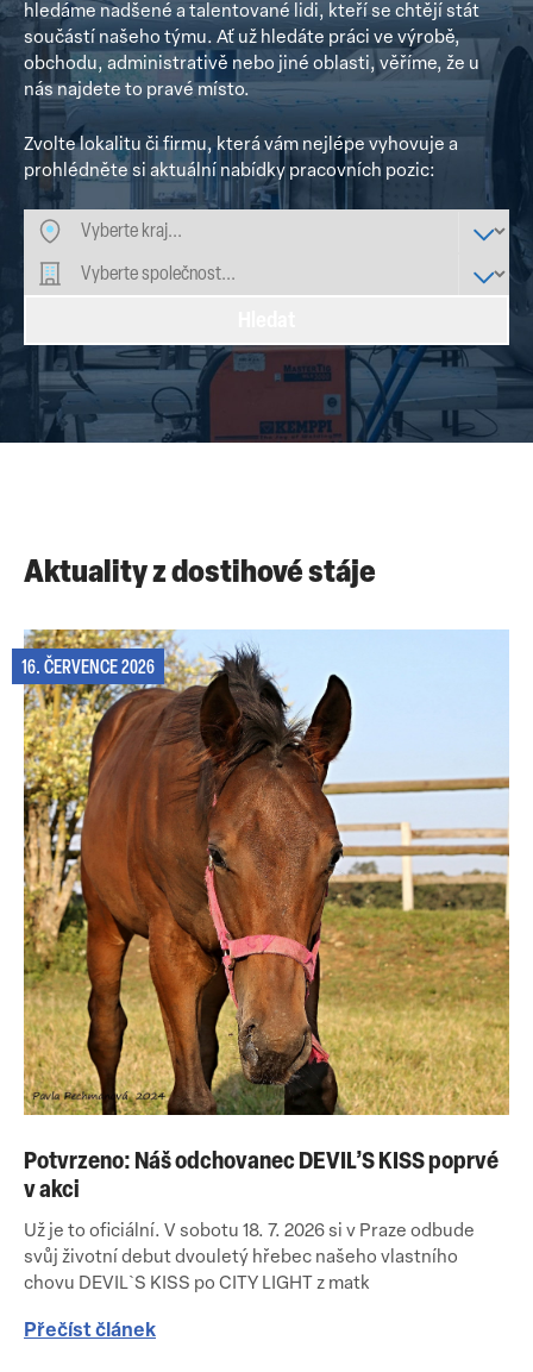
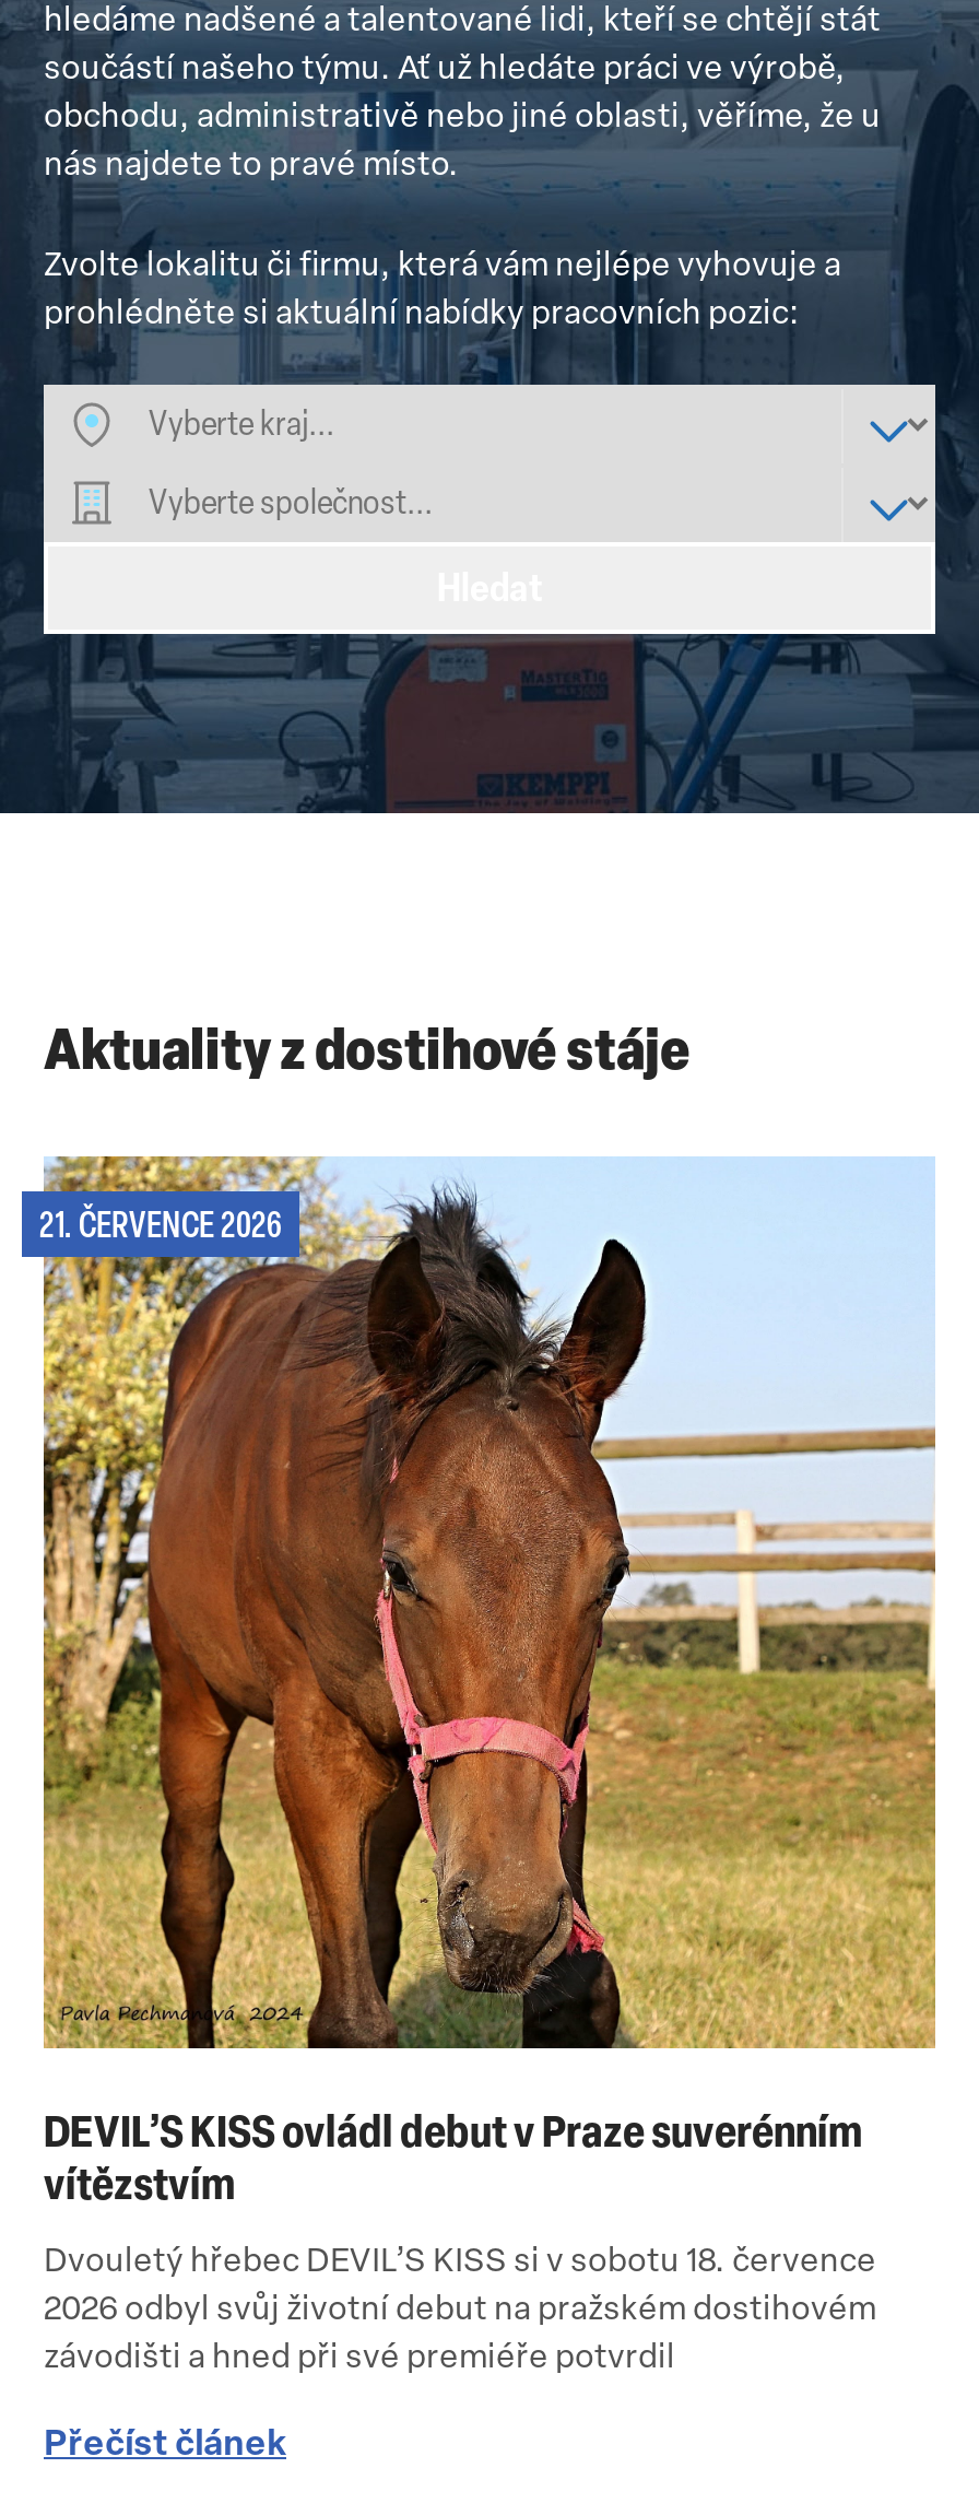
[21,658,155,678] 16. ČERVENCE 2026 -> [39,1208,282,1246] 21. ČERVENCE 2026
[24,1151,498,1203] Potvrzeno: Náš odchovanec DEVIL’S KISS poprvé | v akci -> [44,2114,863,2210] DEVIL’S KISS ovládl debut v Praze suverénním | vítězstvím
[24,1223,475,1241] Už je to oficiální. V sobotu 18. 7. 2026 si v Praze odbude -> [44,2247,876,2280] Dvouletý hřebec DEVIL’S KISS si v sobotu 18. července
[24,1249,458,1267] svůj životní debut dvouletý hřebec našeho vlastního -> [44,2295,876,2328] 2026 odbyl svůj životní debut na pražském dostihovém
[24,1276,370,1293] chovu DEVIL`S KISS po CITY LIGHT z matk -> [44,2343,675,2376] závodišti a hned při své premiéře potvrdil

